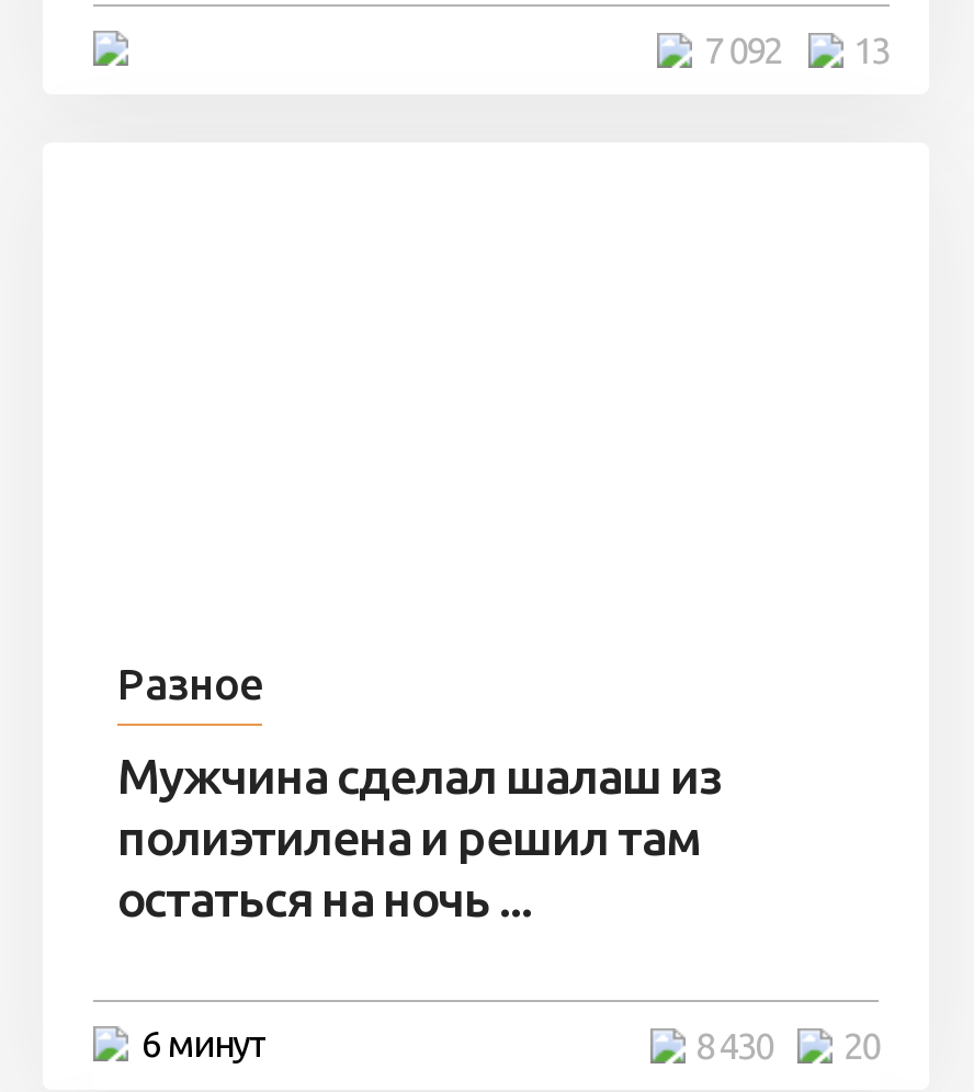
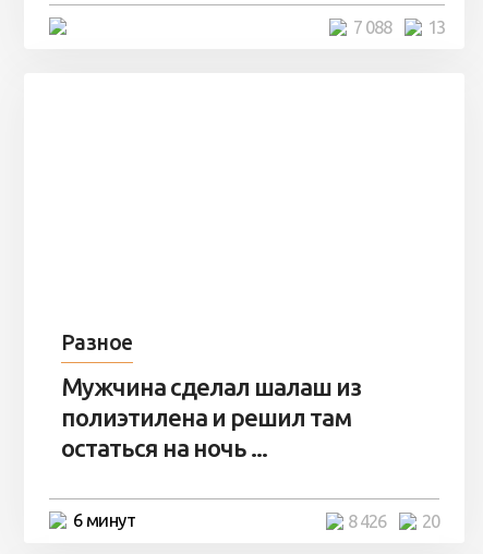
[704,29,889,70] 7 092 13 -> [353,16,445,37] 7 088 13
[695,1024,879,1065] 8 430 20 -> [348,511,440,531] 8 426 20

